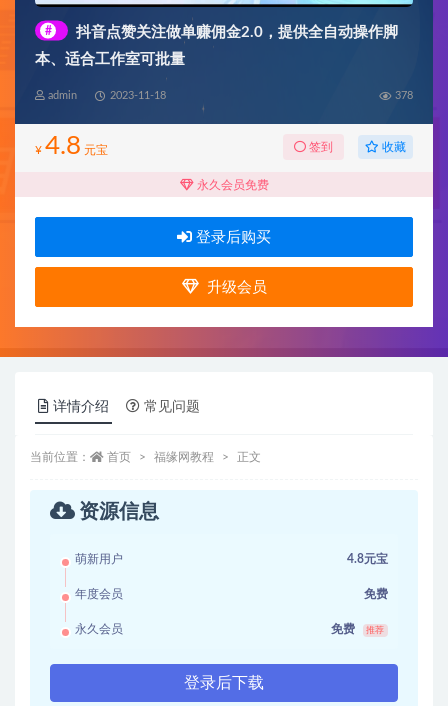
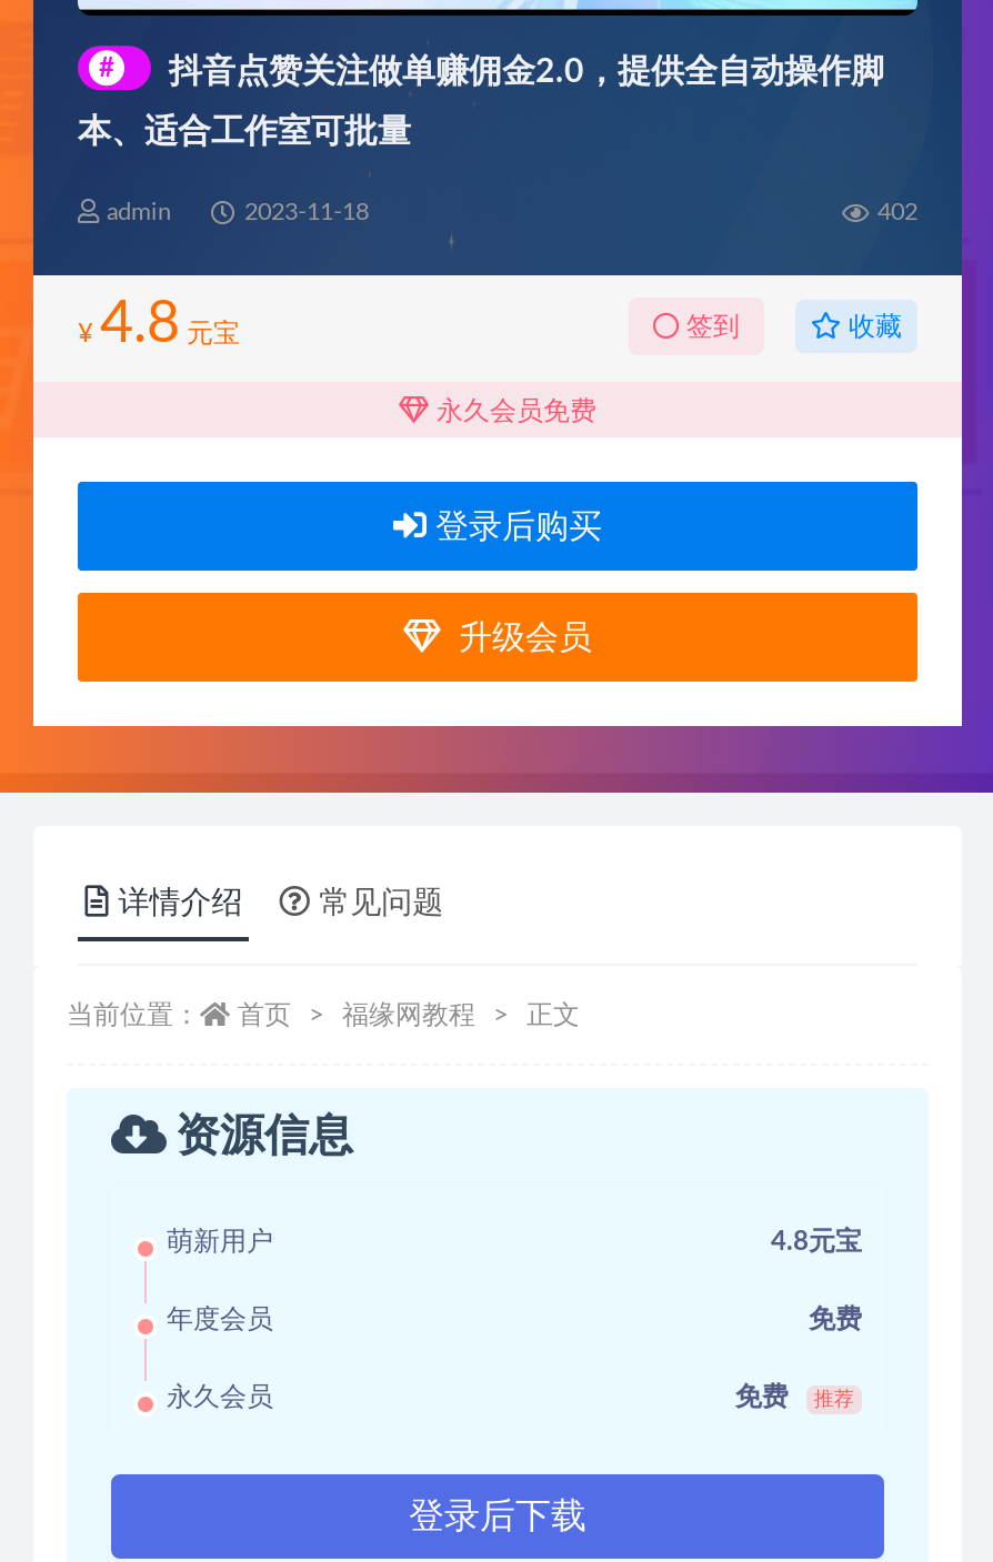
[395,90,413,101] 378 -> [877,199,917,223] 402

